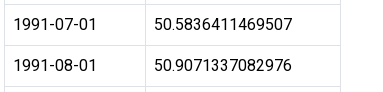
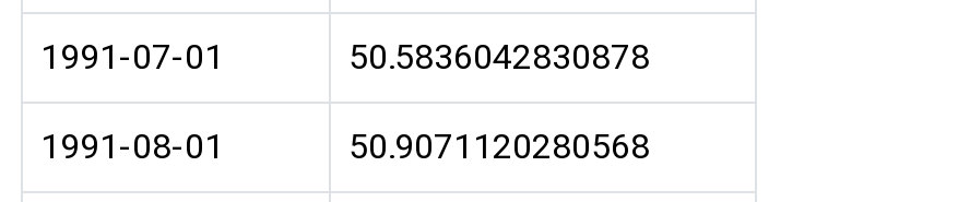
[154,15,292,34] 50.5836411469507 -> [348,36,650,78] 50.5836042830878
[154,56,292,75] 50.9071337082976 -> [348,126,650,167] 50.9071120280568

